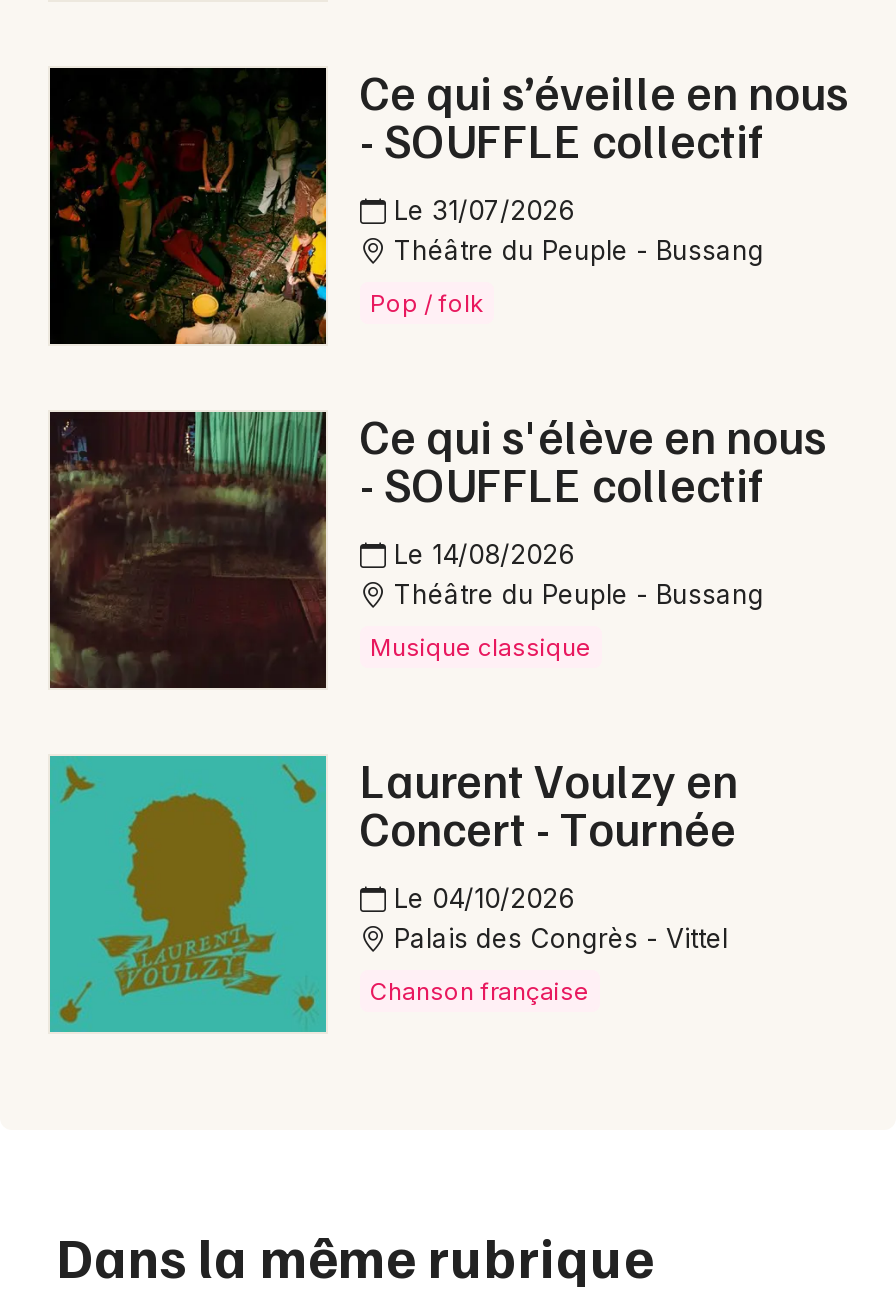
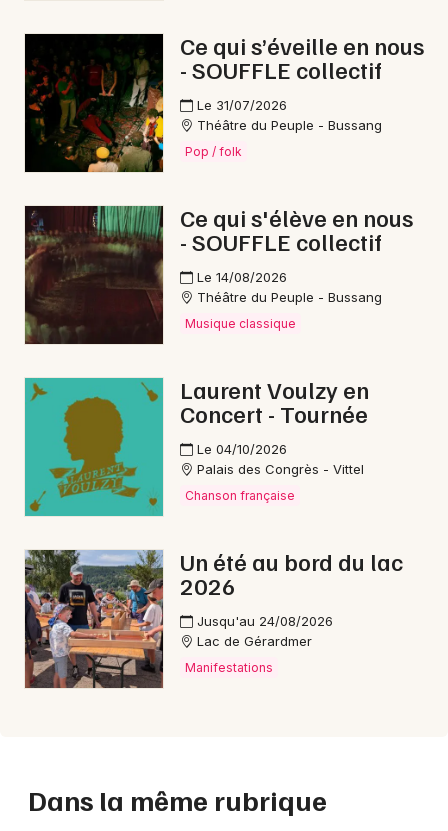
none -> [24,546,403,689] [image] | Un été au bord du lac | 2026 | Jusqu'au 24/08/2026 | Lac de Gérardmer | Manifestations

